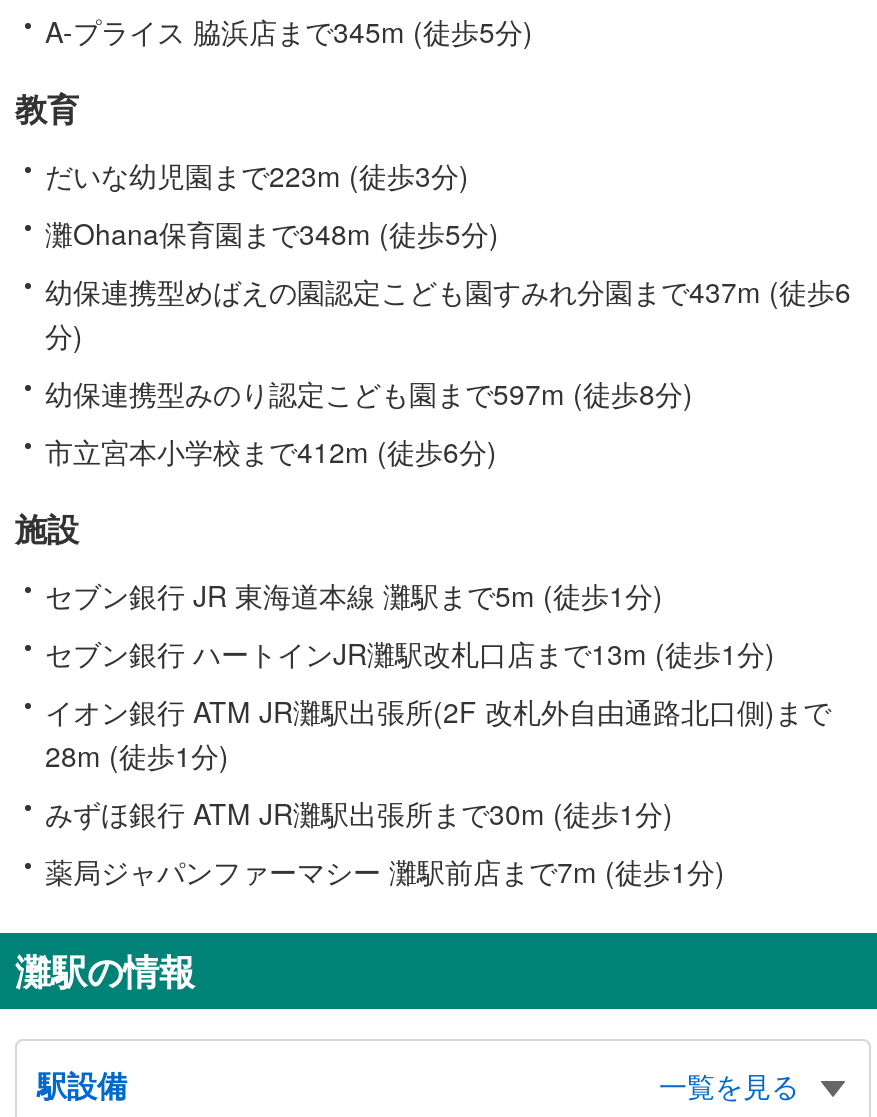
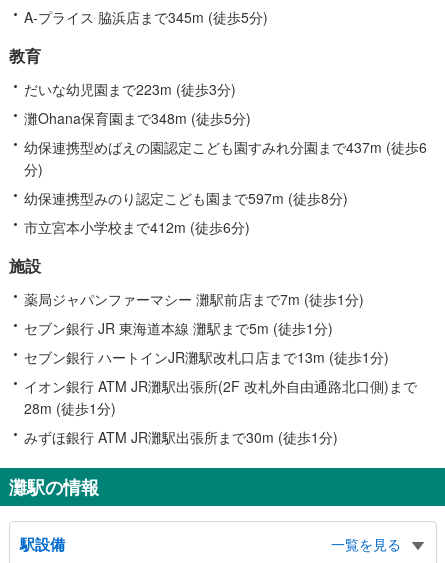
moved [45,575,831,833] -> [24,318,417,447]: セブン銀行 JR 東海道本線 灘駅まで5m (徒歩1分) | セブン銀行 ハートインJR灘駅改札口店まで13m (徒歩1分) | イオン銀行 ATM JR灘駅出張所(2F 改札外自由通路北口側)まで | 28m (徒歩1分) | みずほ銀行 ATM JR灘駅出張所まで30m (徒歩1分)
moved [45,851,725,891] -> [24,289,364,309]: 薬局ジャパンファーマシー 灘駅前店まで7m (徒歩1分)

